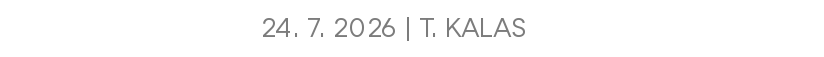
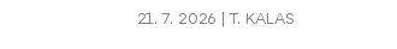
[261,12,527,42] 24. 7. 2026 T. KALAS -> [137,9,295,27] 21. 7. 2026 T. KALAS

